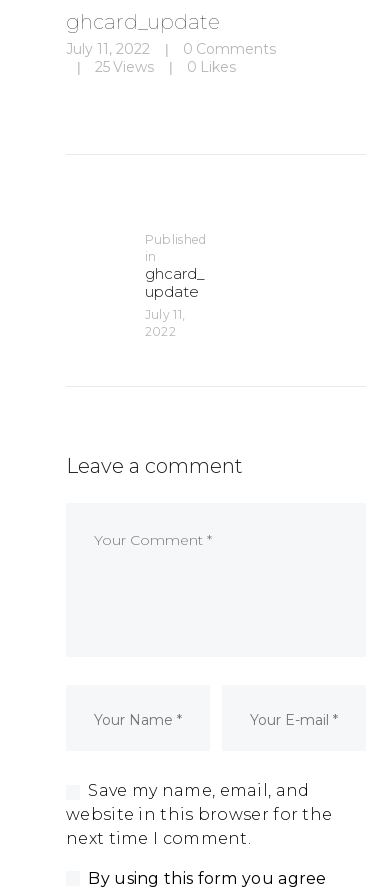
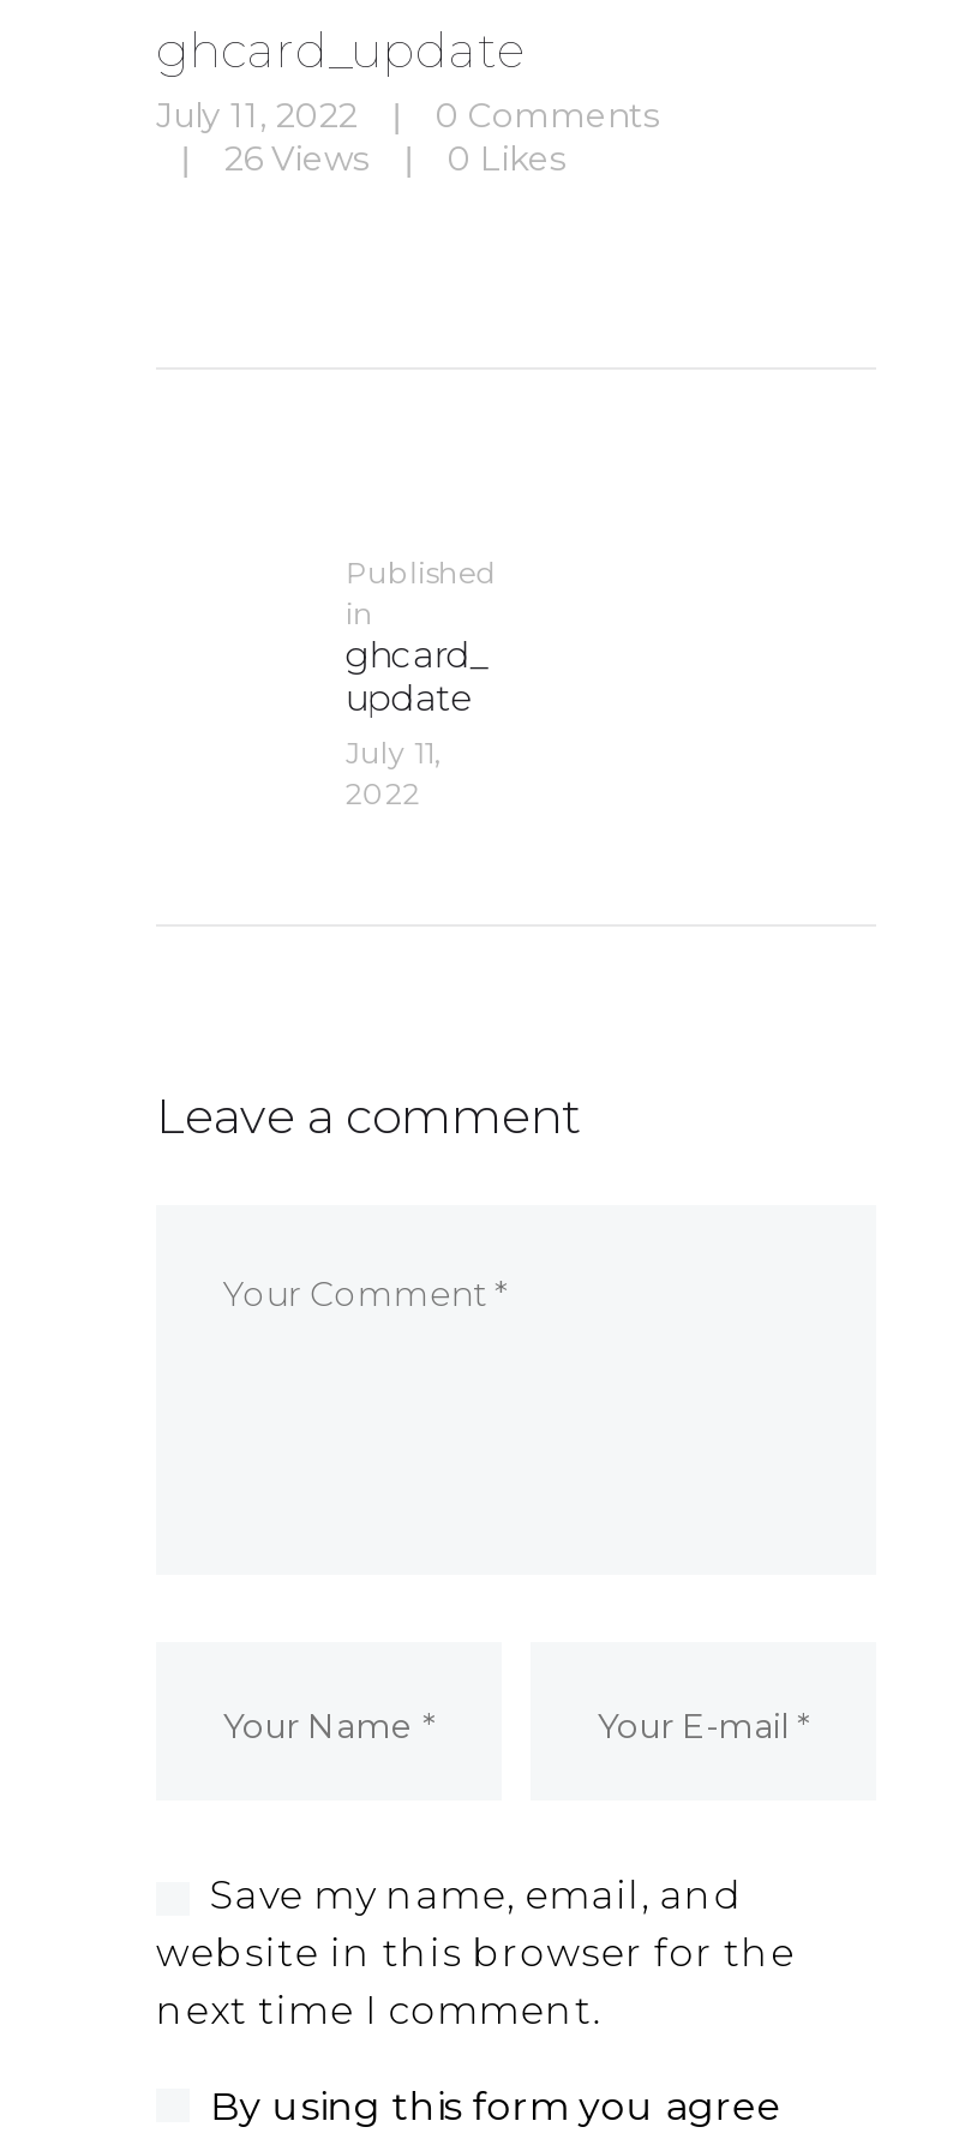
[94,58,154,76] 25 Views -> [224,137,370,180] 26 Views

